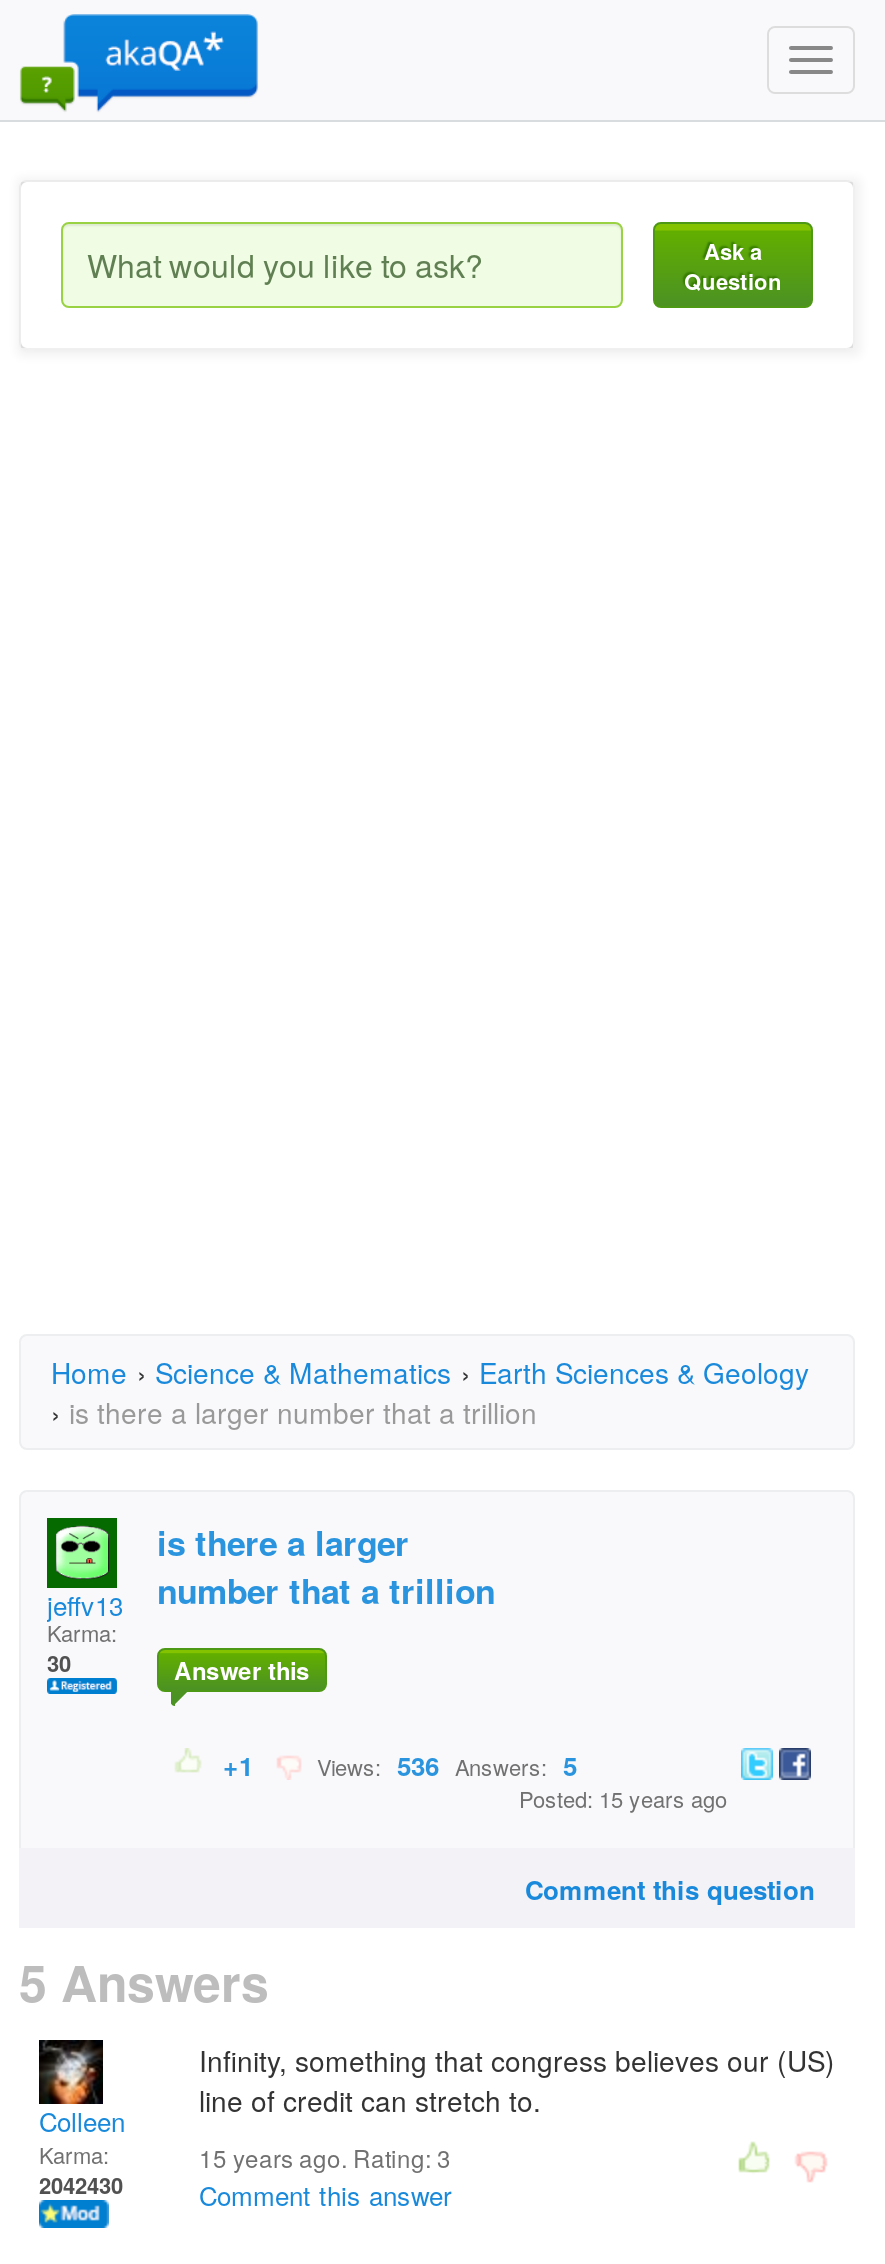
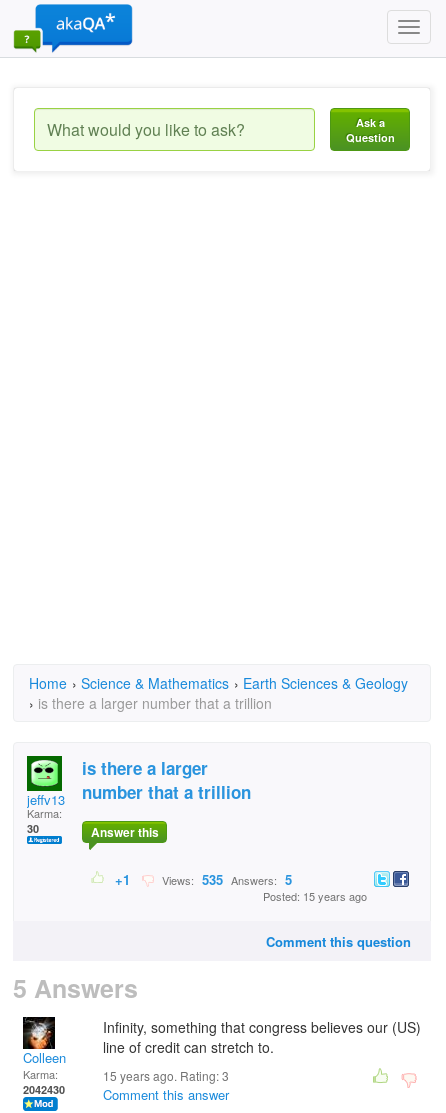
[305,1746,577,1784] Views: 536 Answers: 5 -> [156,870,292,889] Views: 535 Answers: 5

